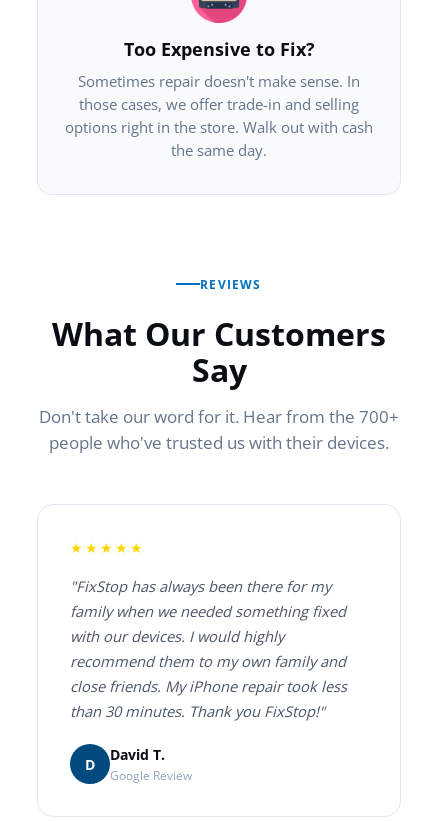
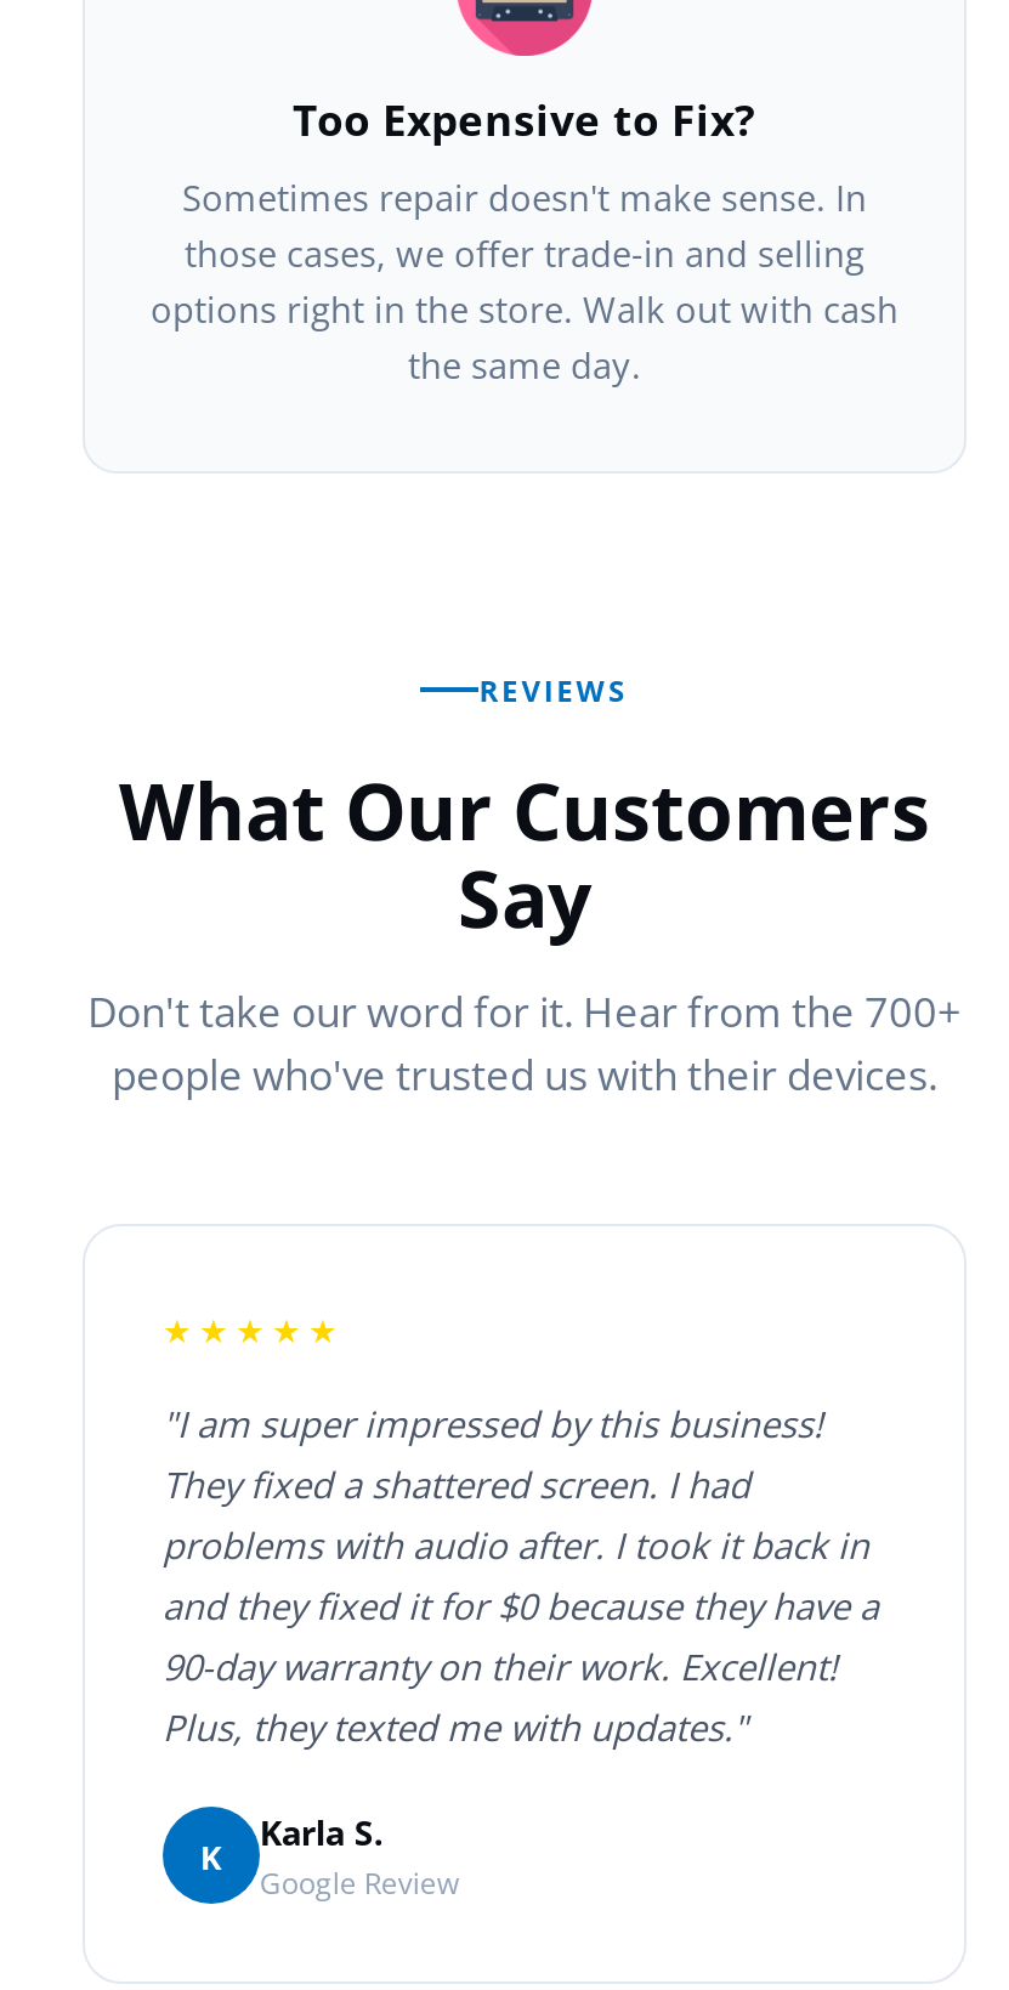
[70,576,347,721] "FixStop has always been there for my | family when we needed something fixed | with our devices. I would highly | recommend them to my own family and | close friends. My iPhone repair took less | than 30 minutes. Thank you FixStop!" -> [162,1399,879,1752] "I am super impressed by this business! | They fixed a shattered screen. I had | problems with audio after. I took it back in | and they fixed it for $0 because they have a | 90-day warranty on their work. Excellent! | Plus, they texted me with updates."
[110,745,165,764] David T. -> [260,1809,383,1855] Karla S.
[85,755,95,774] D -> [200,1833,222,1879] K

